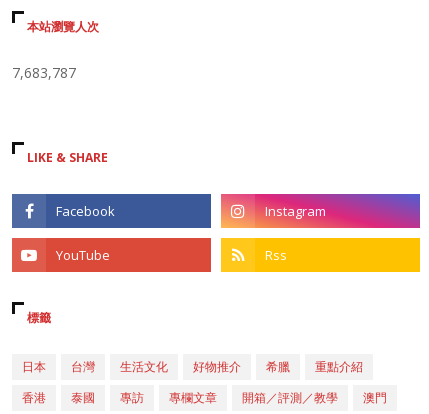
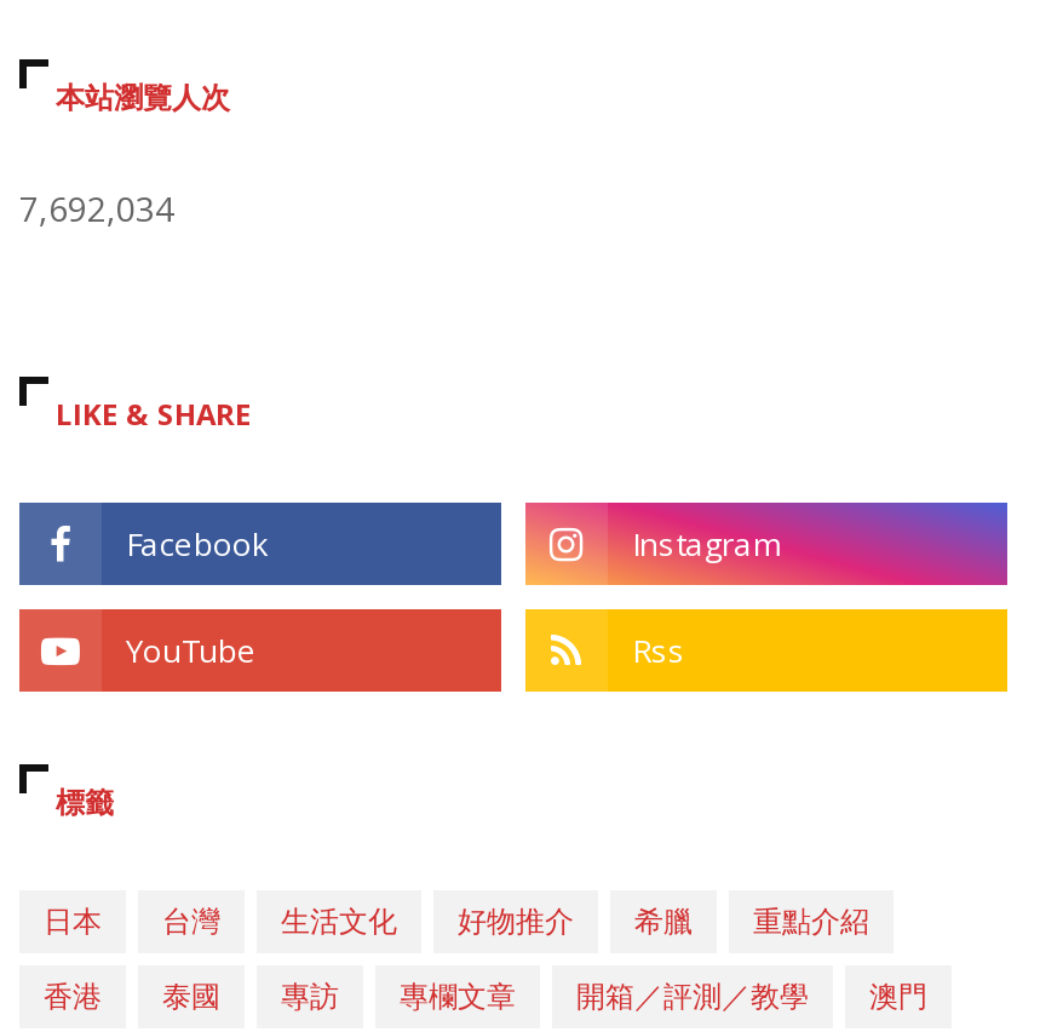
[12,63,76,82] 7,683,787 -> [19,185,174,231] 7,692,034

